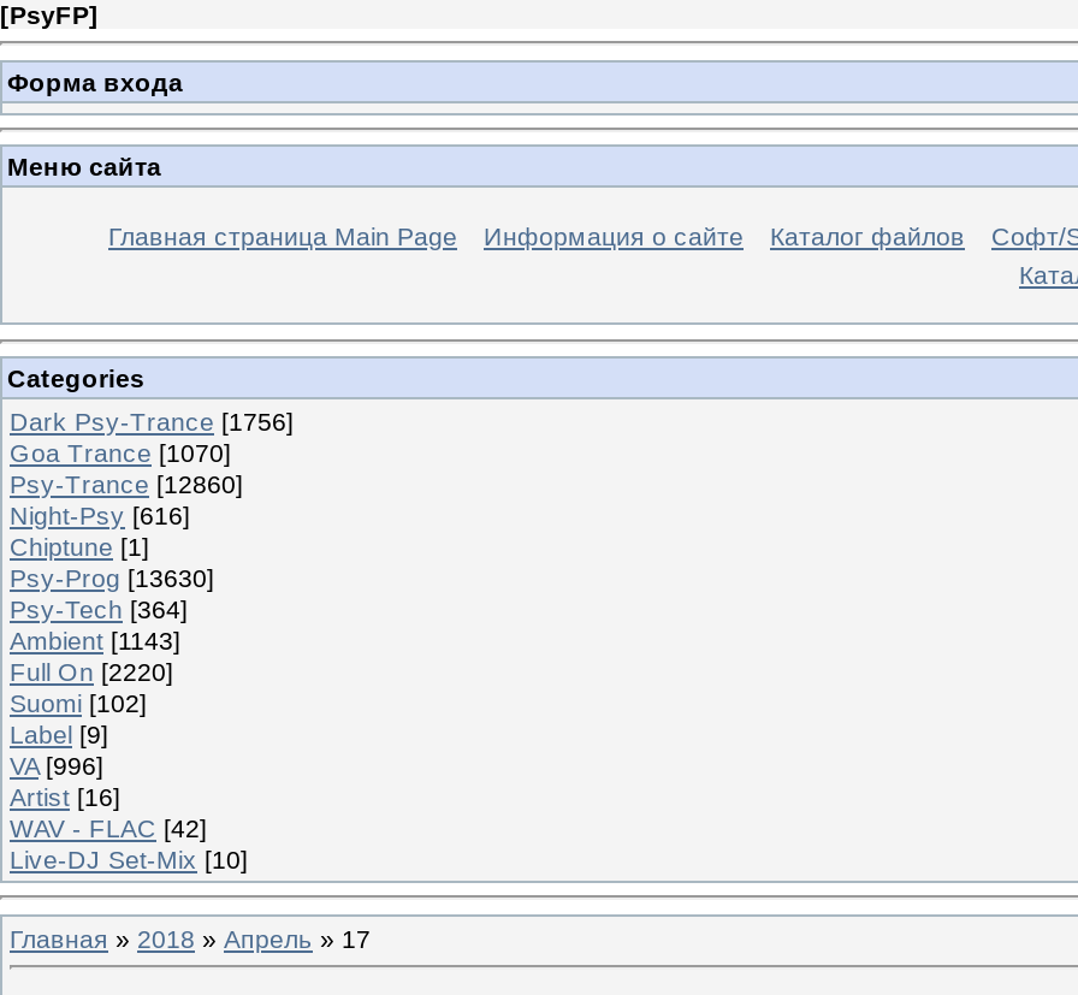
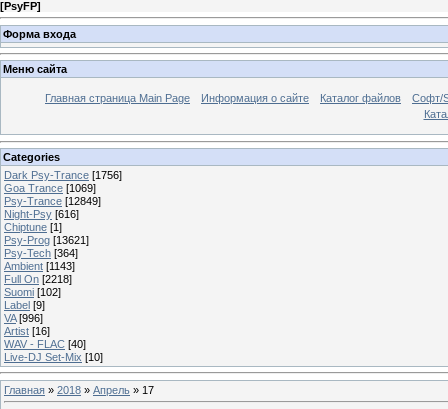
[10,438,231,467] Goa Trance [1070] -> [4,182,96,194] Goa Trance [1069]
[10,469,243,498] Psy-Trance [12860] -> [4,195,101,207] Psy-Trance [12849]
[10,563,214,592] Psy-Prog [13630] -> [4,234,89,246] Psy-Prog [13621]
[10,657,173,686] Full On [2220] -> [4,273,72,285] Full On [2218]
[10,813,207,842] WAV - FLAC [42] -> [4,338,86,350] WAV - FLAC [40]

